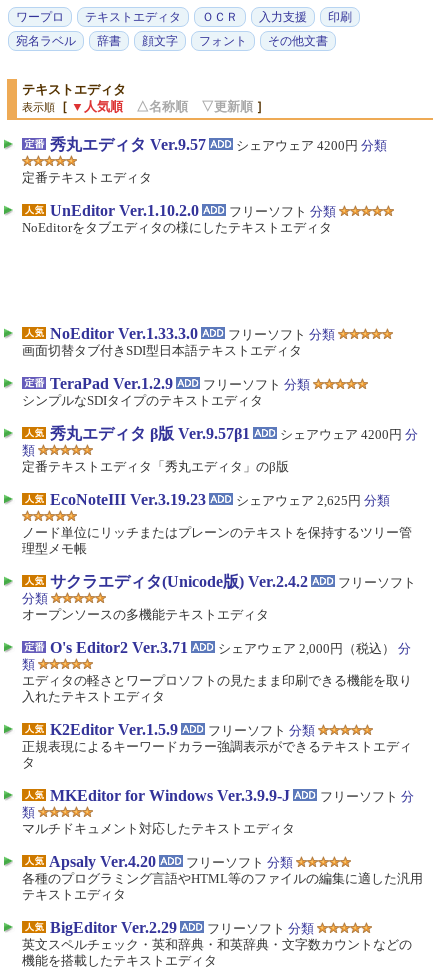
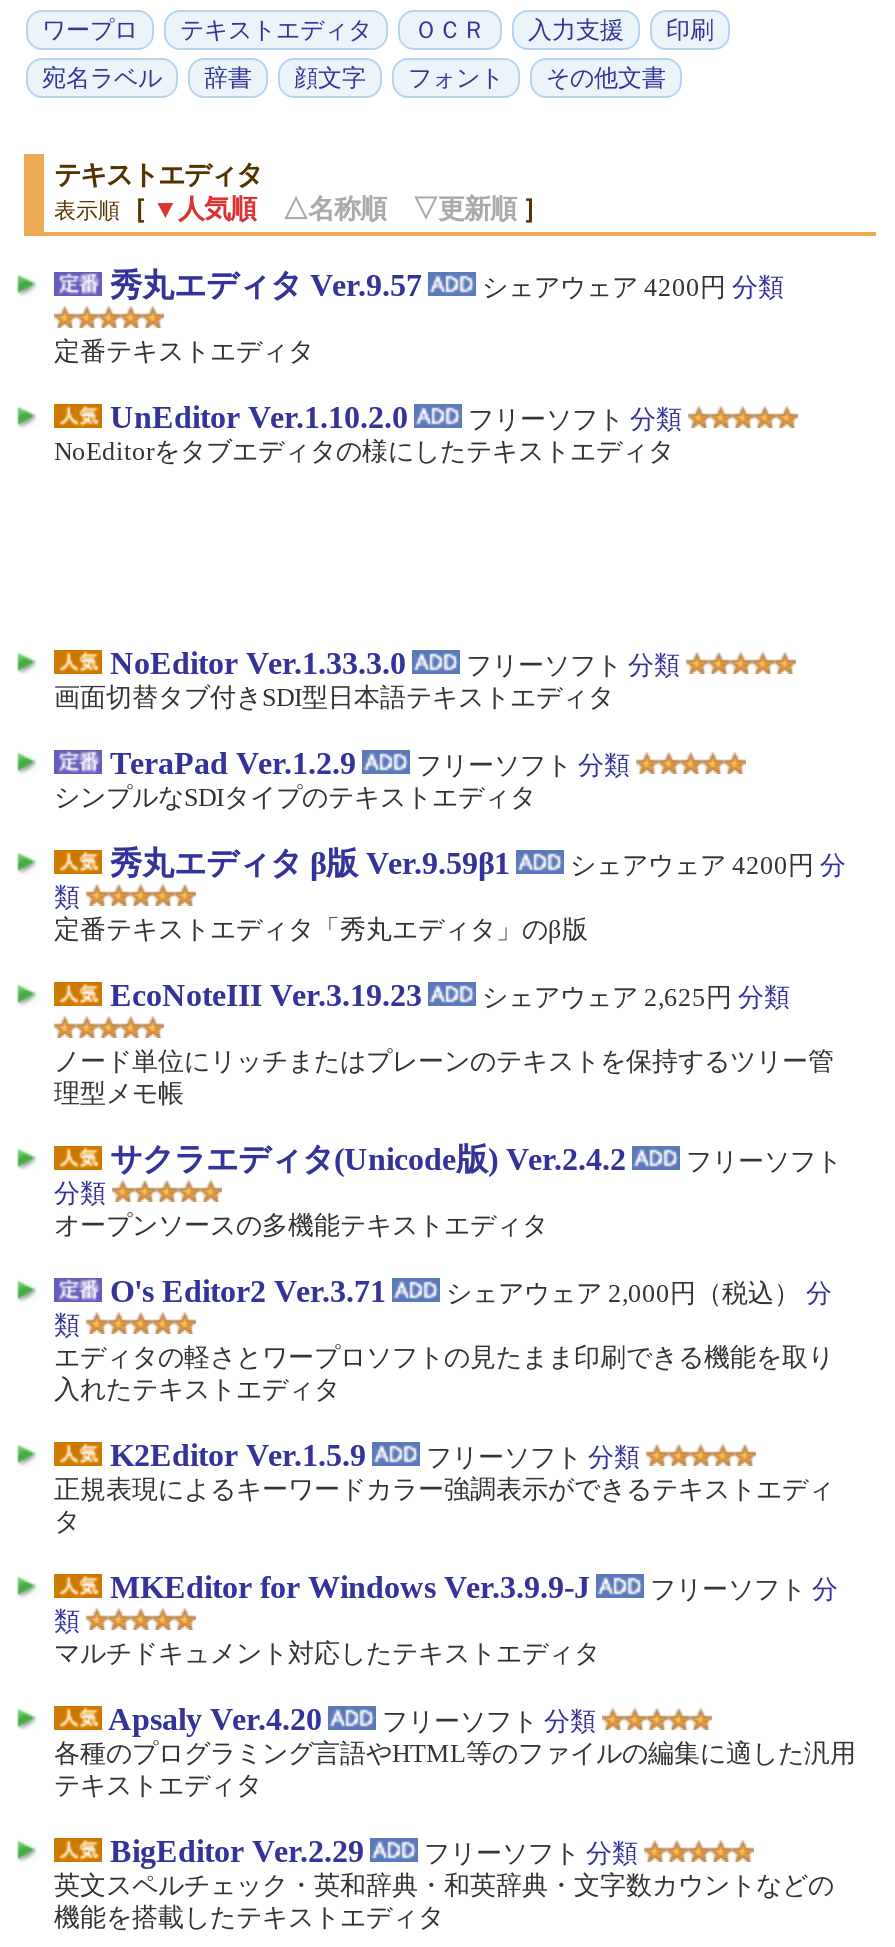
[50,425,250,442] 秀丸エディタ β版 Ver.9.57β1 -> [110,846,510,880] 秀丸エディタ β版 Ver.9.59β1

